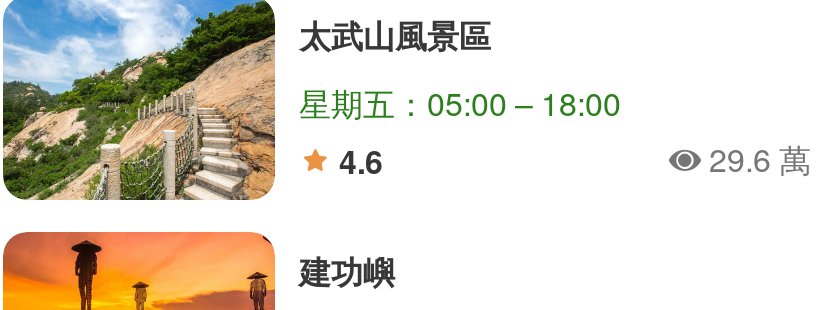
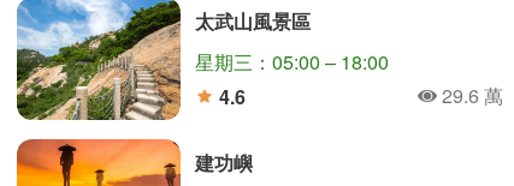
[299,80,621,126] 星期五：05:00 – 18:00 -> [195,48,389,76] 星期三：05:00 – 18:00

